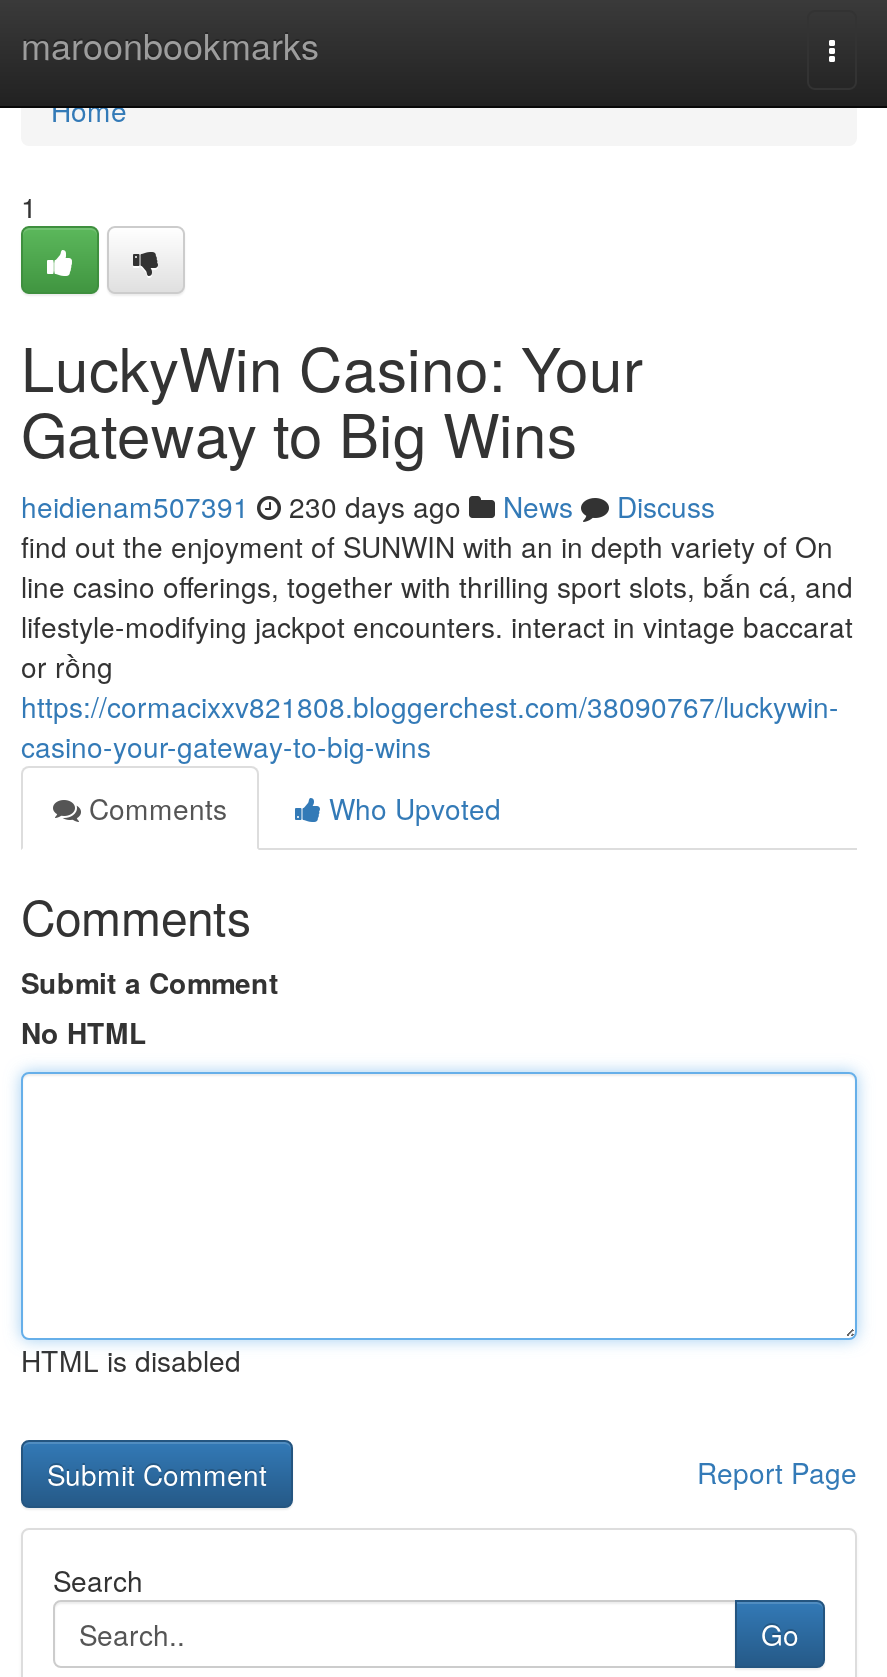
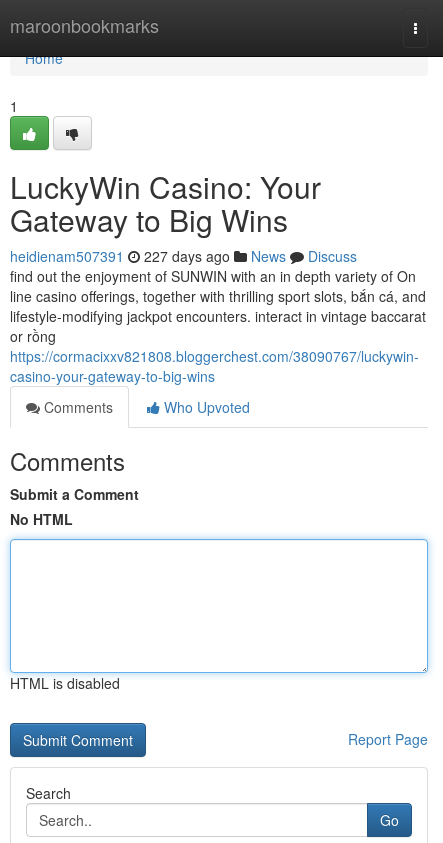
[21,486,715,526] heidienam507391 230 days ago News Discuss -> [10,246,357,266] heidienam507391 227 days ago News Discuss

